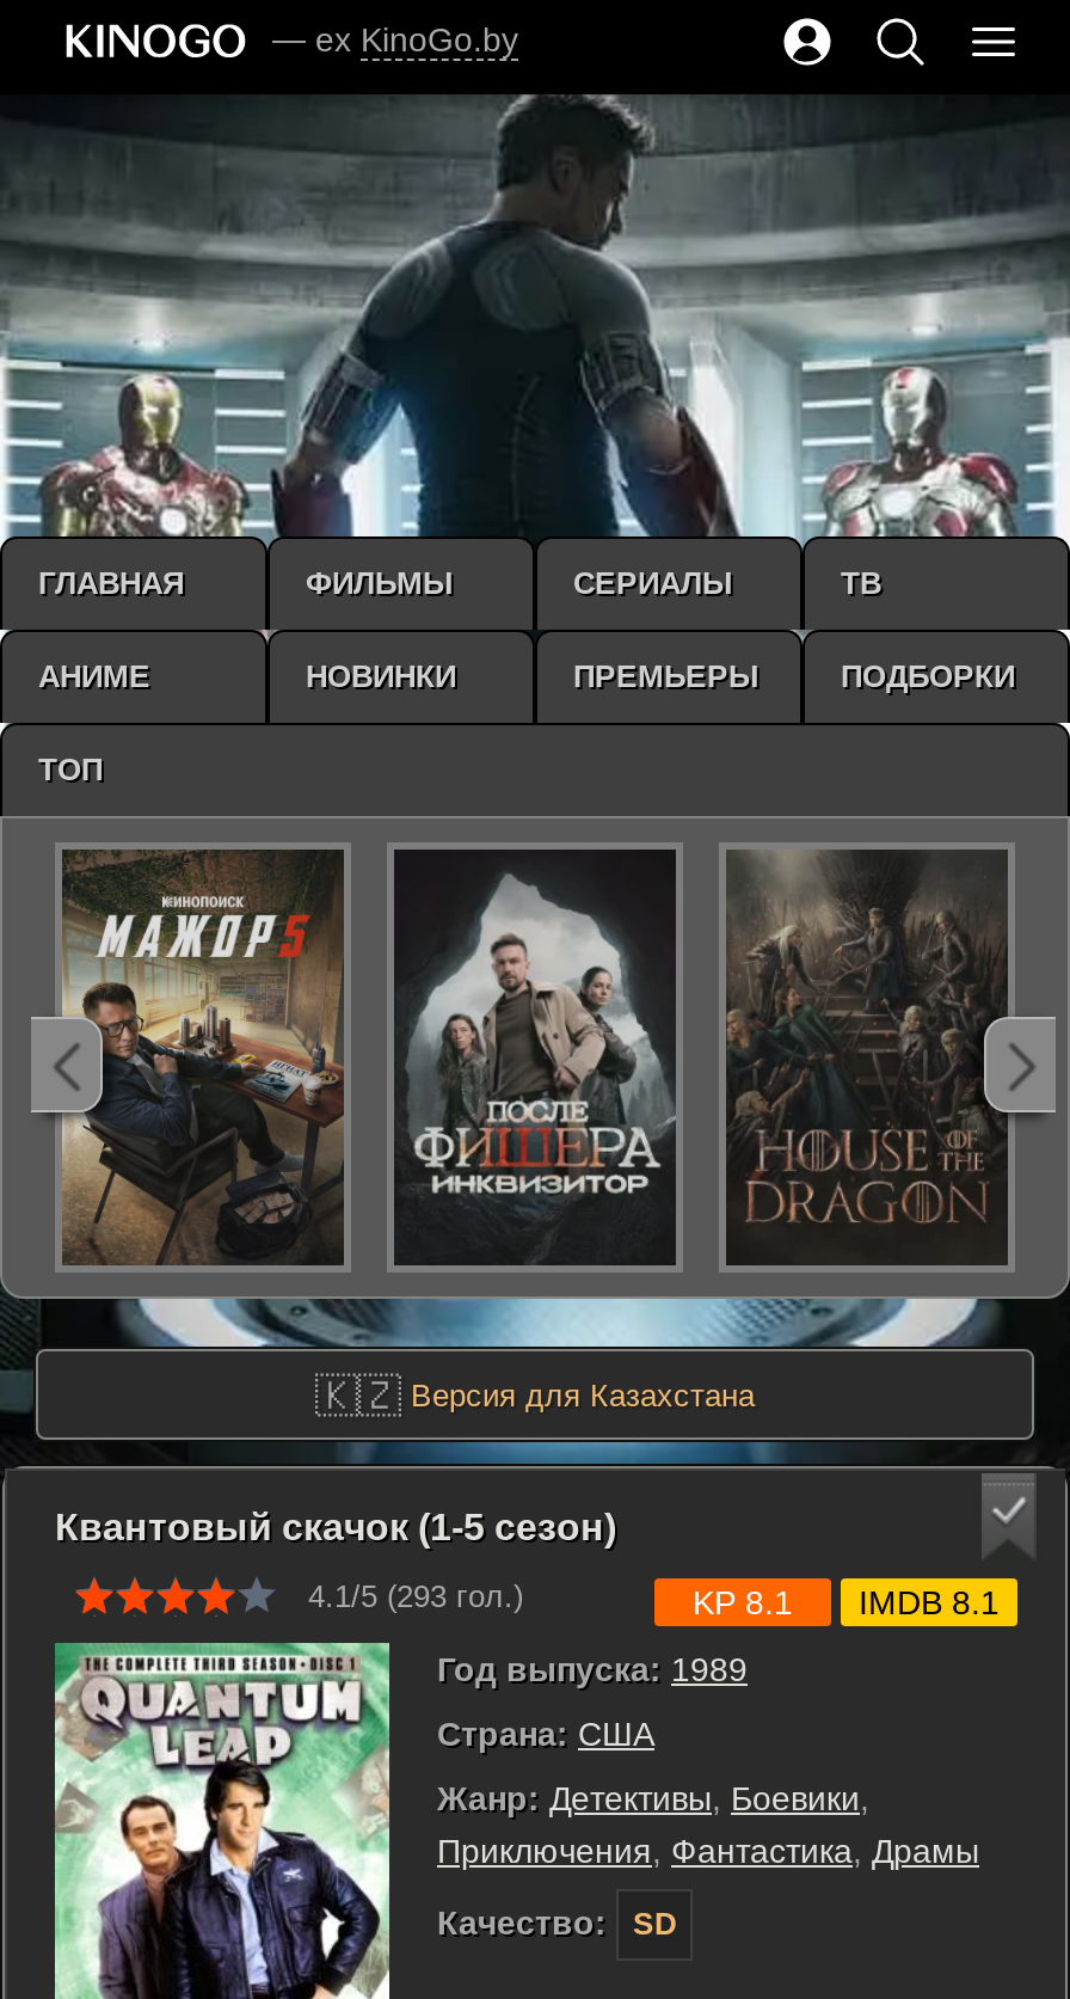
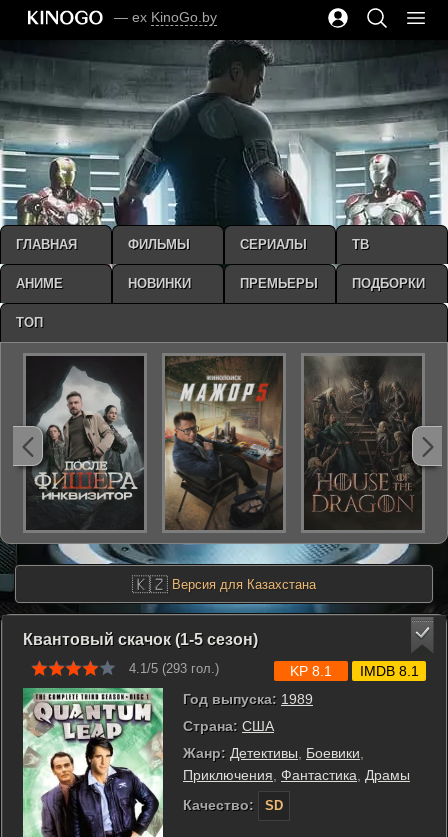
[60,852,344,1263] [image] -> [25,356,144,530] [image]
[392,850,676,1265] [image] -> [164,357,283,529] [image]

